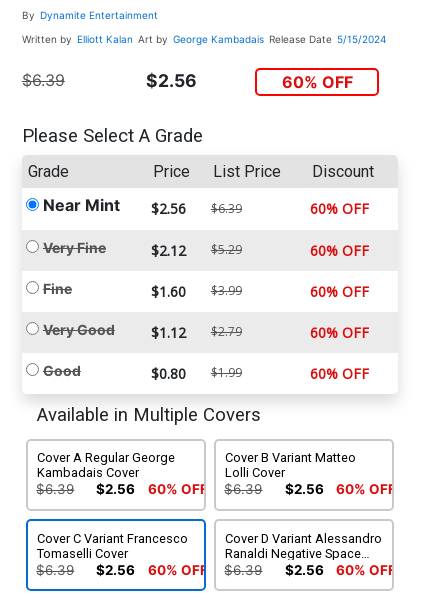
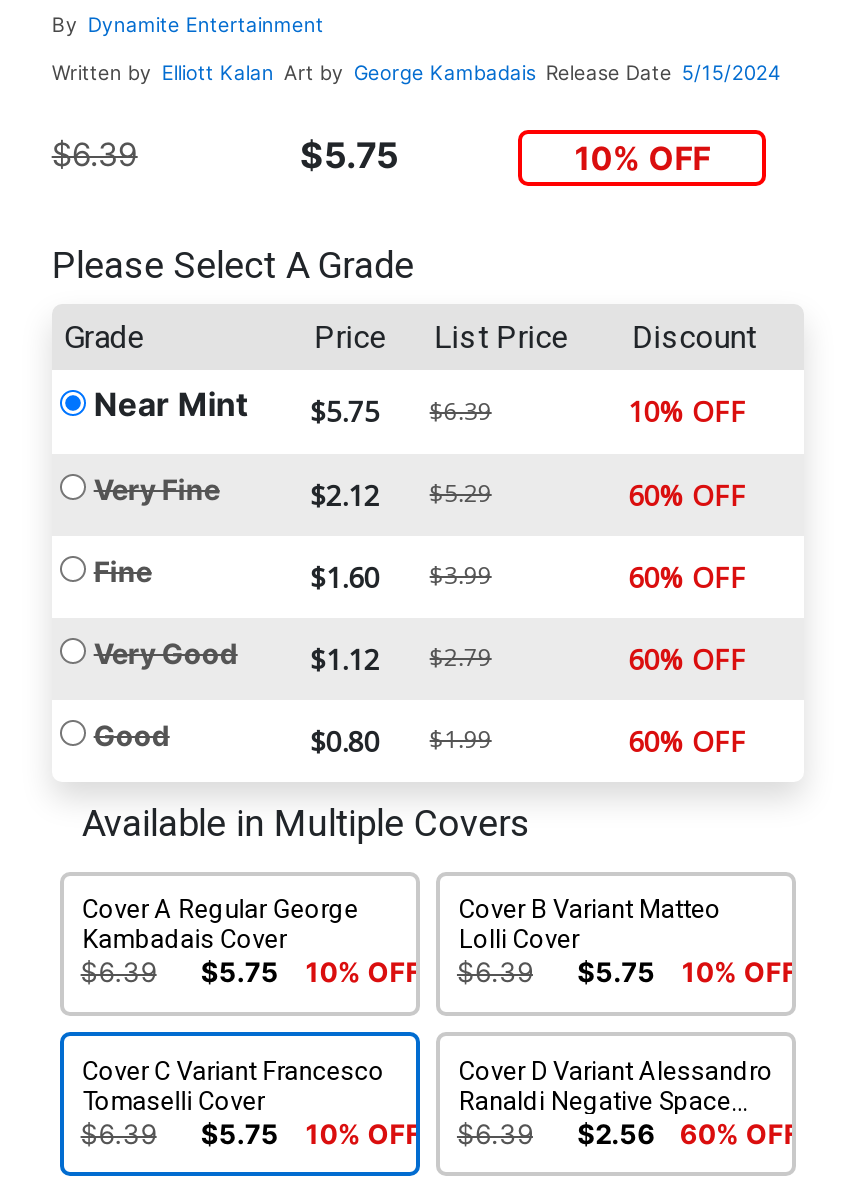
[146,70,197,91] $2.56 -> [300,134,398,176] $5.75
[282,72,353,92] 60% OFF -> [575,138,711,178] 10% OFF
[43,195,242,218] Near Mint $2.56 $6.39 -> [94,384,492,430] Near Mint $5.75 $6.39
[310,199,369,218] 60% OFF -> [628,392,746,430] 10% OFF
[96,481,135,497] $2.56 -> [201,956,279,988] $5.75
[148,481,208,497] 60% OFF -> [305,956,421,988] 10% OFF
[285,481,324,497] $2.56 -> [577,956,655,988] $5.75
[336,481,396,497] 60% OFF -> [682,956,798,988] 10% OFF
[96,562,135,578] $2.56 -> [201,1118,279,1150] $5.75
[148,562,208,578] 60% OFF -> [305,1118,421,1150] 10% OFF

